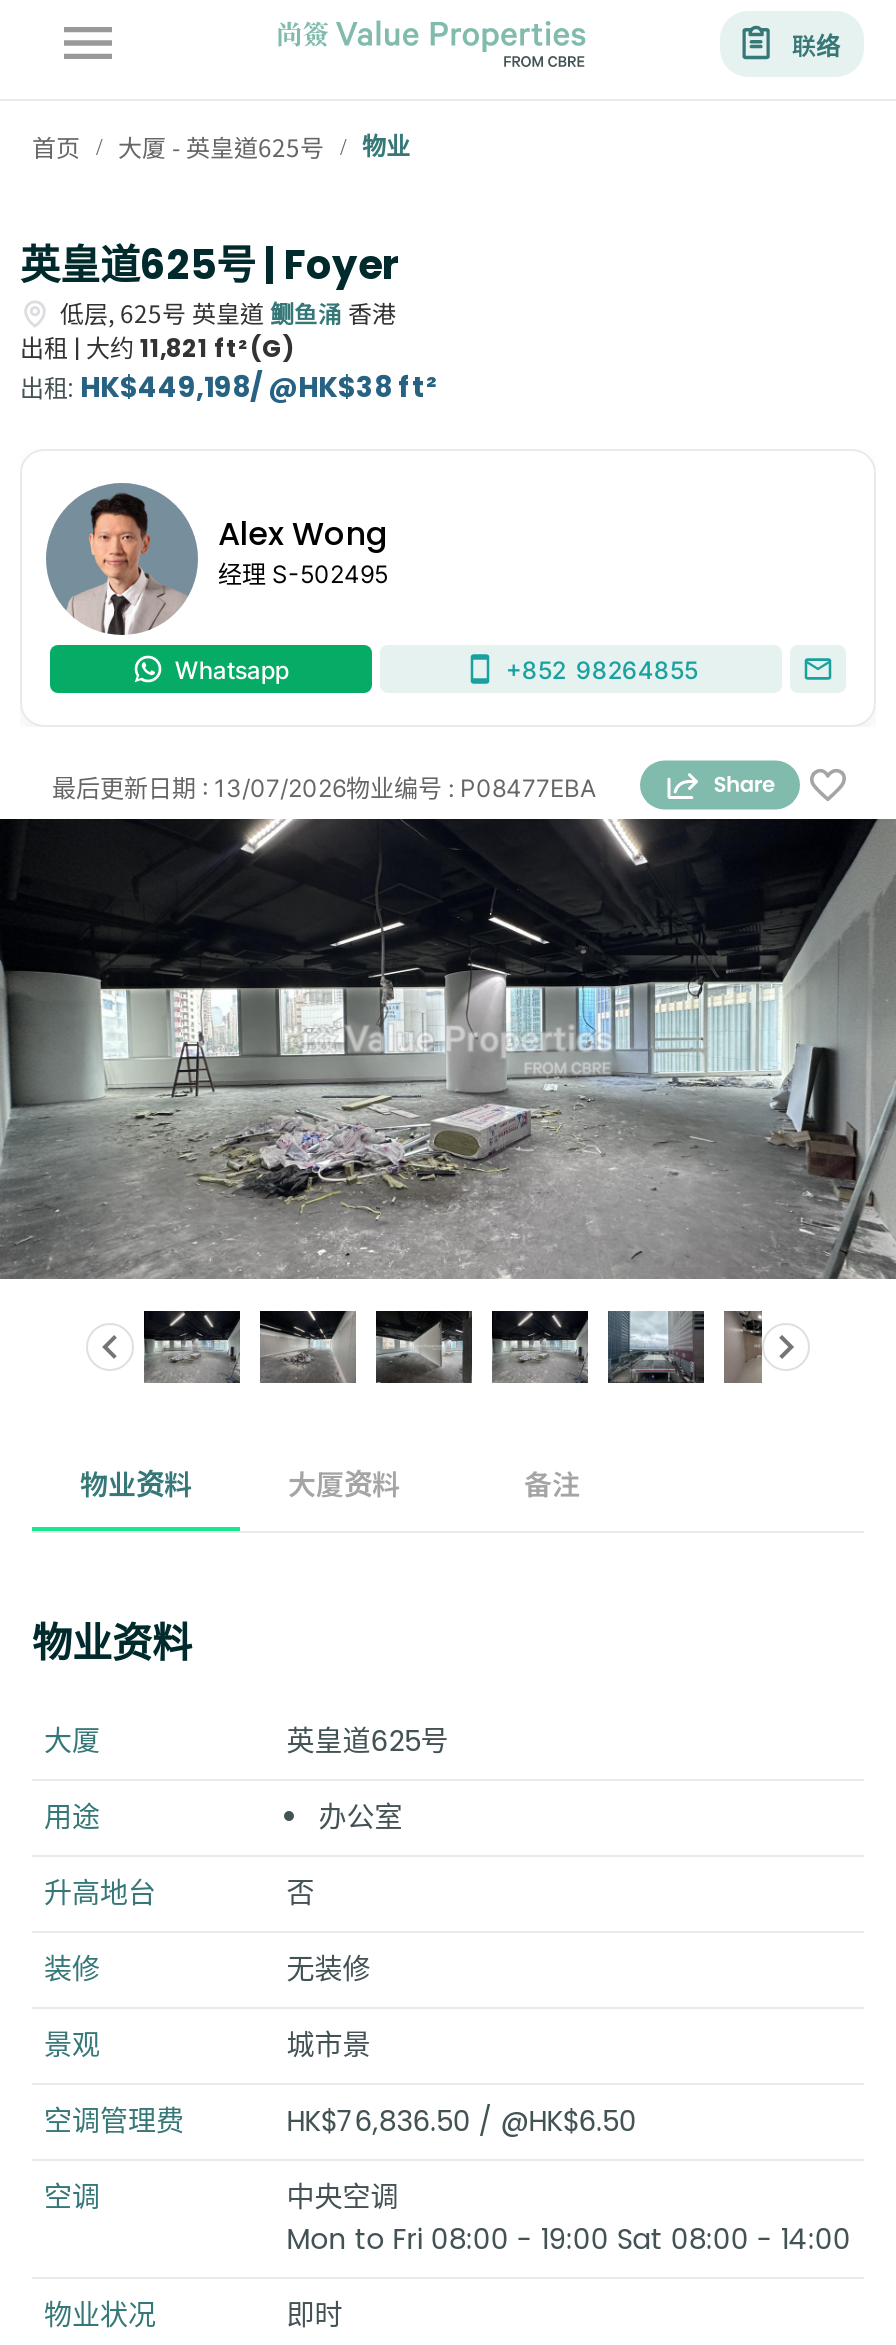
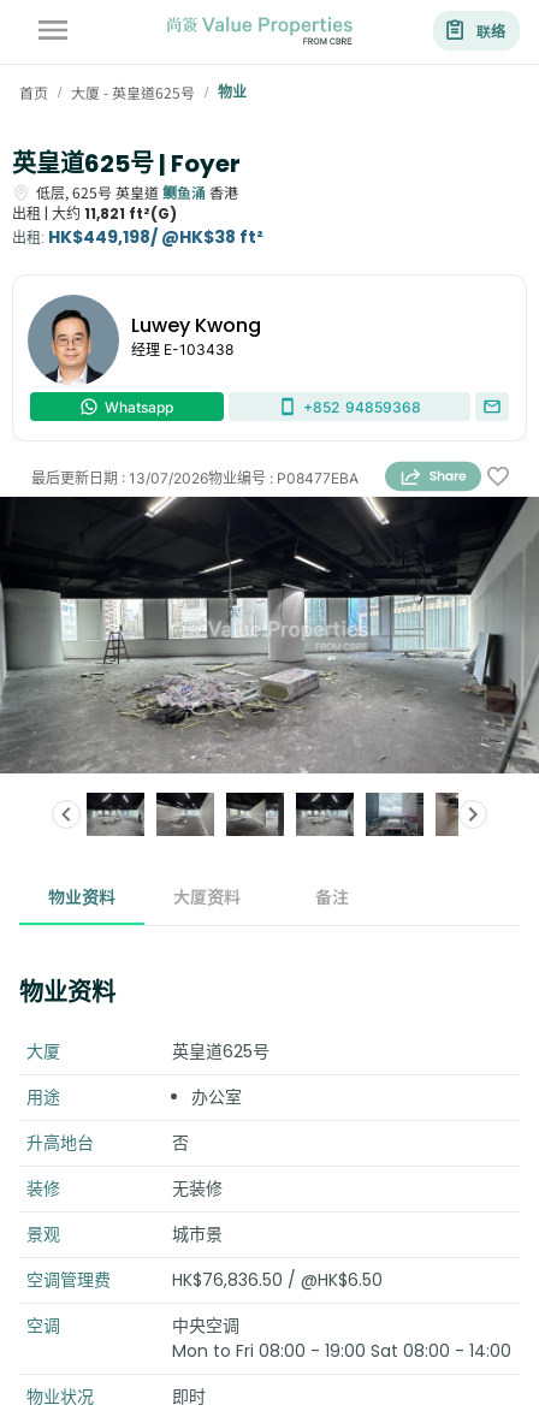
[68,491,388,637] [image] | Alex Wong | 经理S-502495 -> [41,302,261,386] [image] | Luwey Kwong | 经理E-103438
[506,654,698,684] +852 98264855 -> [303,398,421,416] +852 94859368

